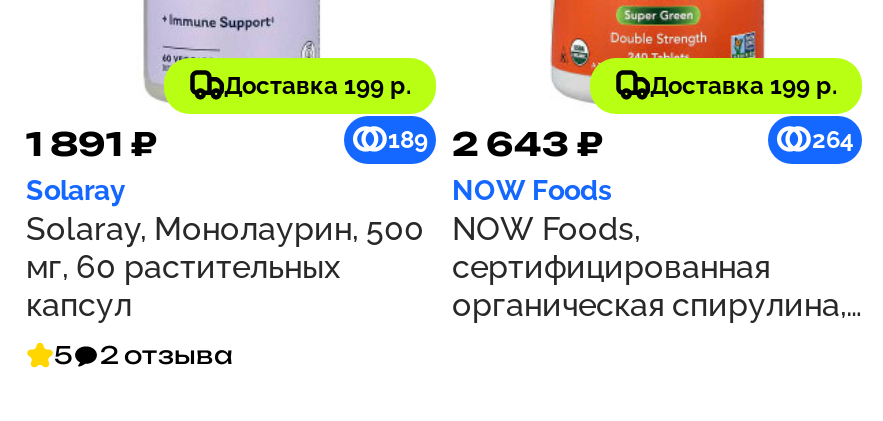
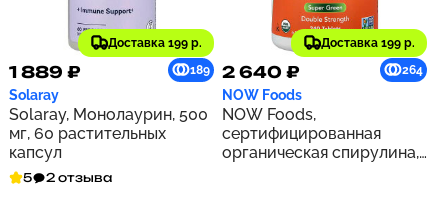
[26,123,158,163] 1 891 ₽ -> [9,61,81,81] 1 889 ₽
[388,123,604,163] 189 2 643 ₽ -> [190,61,300,81] 189 2 640 ₽

